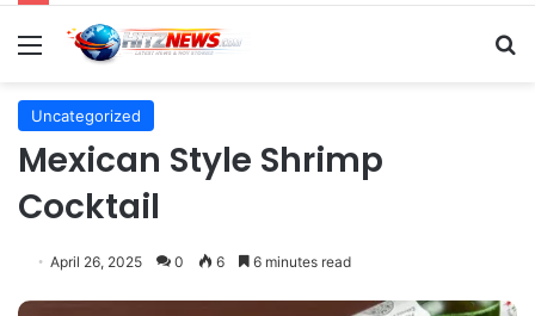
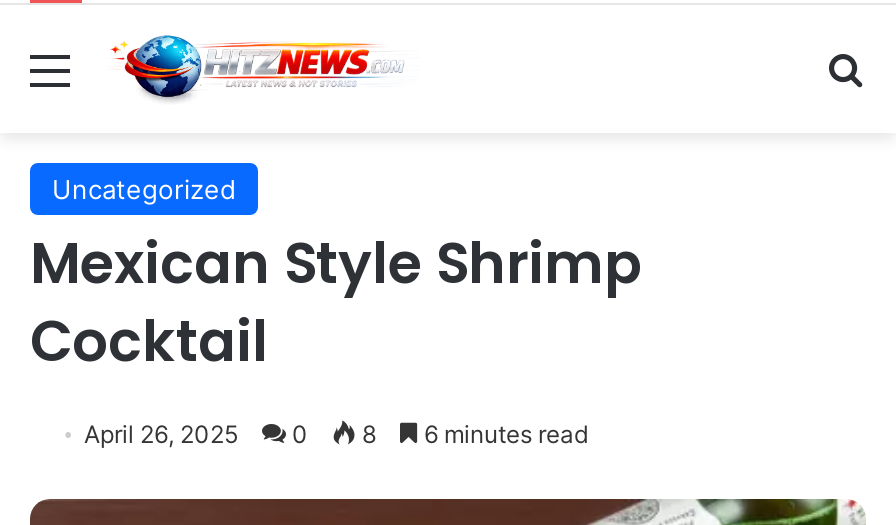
[50,252,351,270] April 26, 2025 0 6 6 minutes read -> [84,418,588,448] April 26, 2025 0 8 6 minutes read

